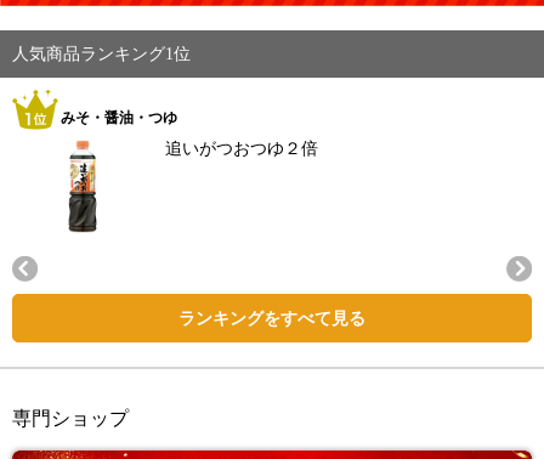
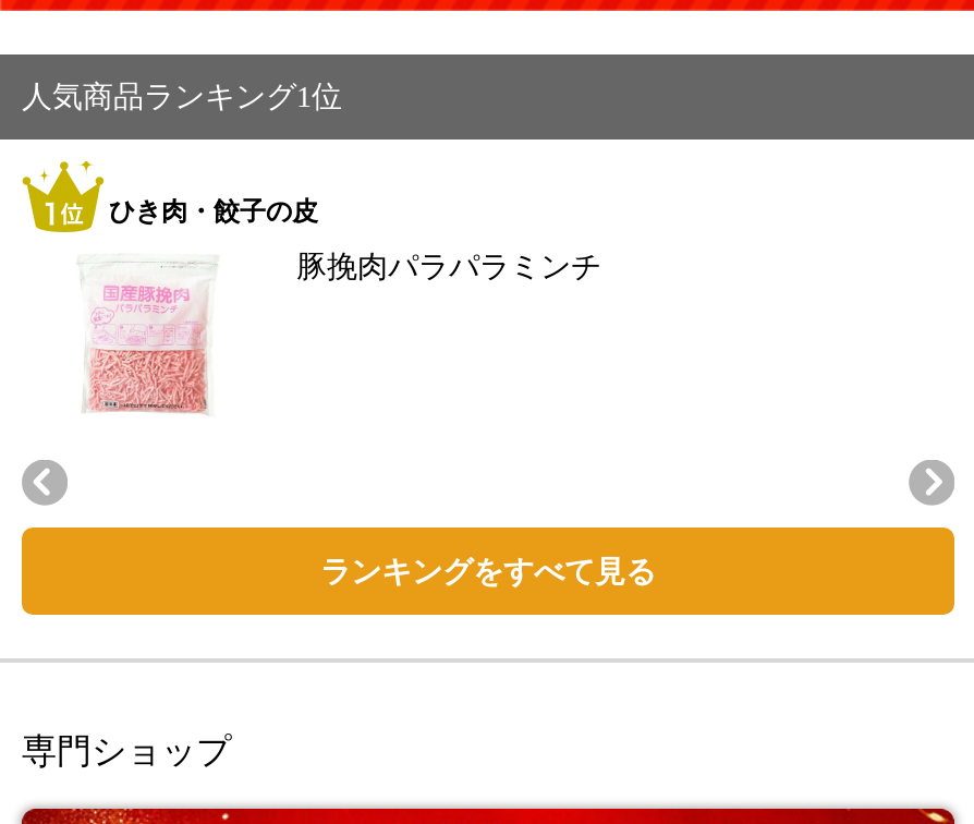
[61,109,177,126] みそ・醤油・つゆ -> [109,196,318,226] ひき肉・餃子の皮
[49,140,115,233] [image] -> [83,253,209,416] [image]
[165,140,318,158] 追いがつおつゆ２倍 -> [296,250,601,283] 豚挽肉パラパラミンチ

